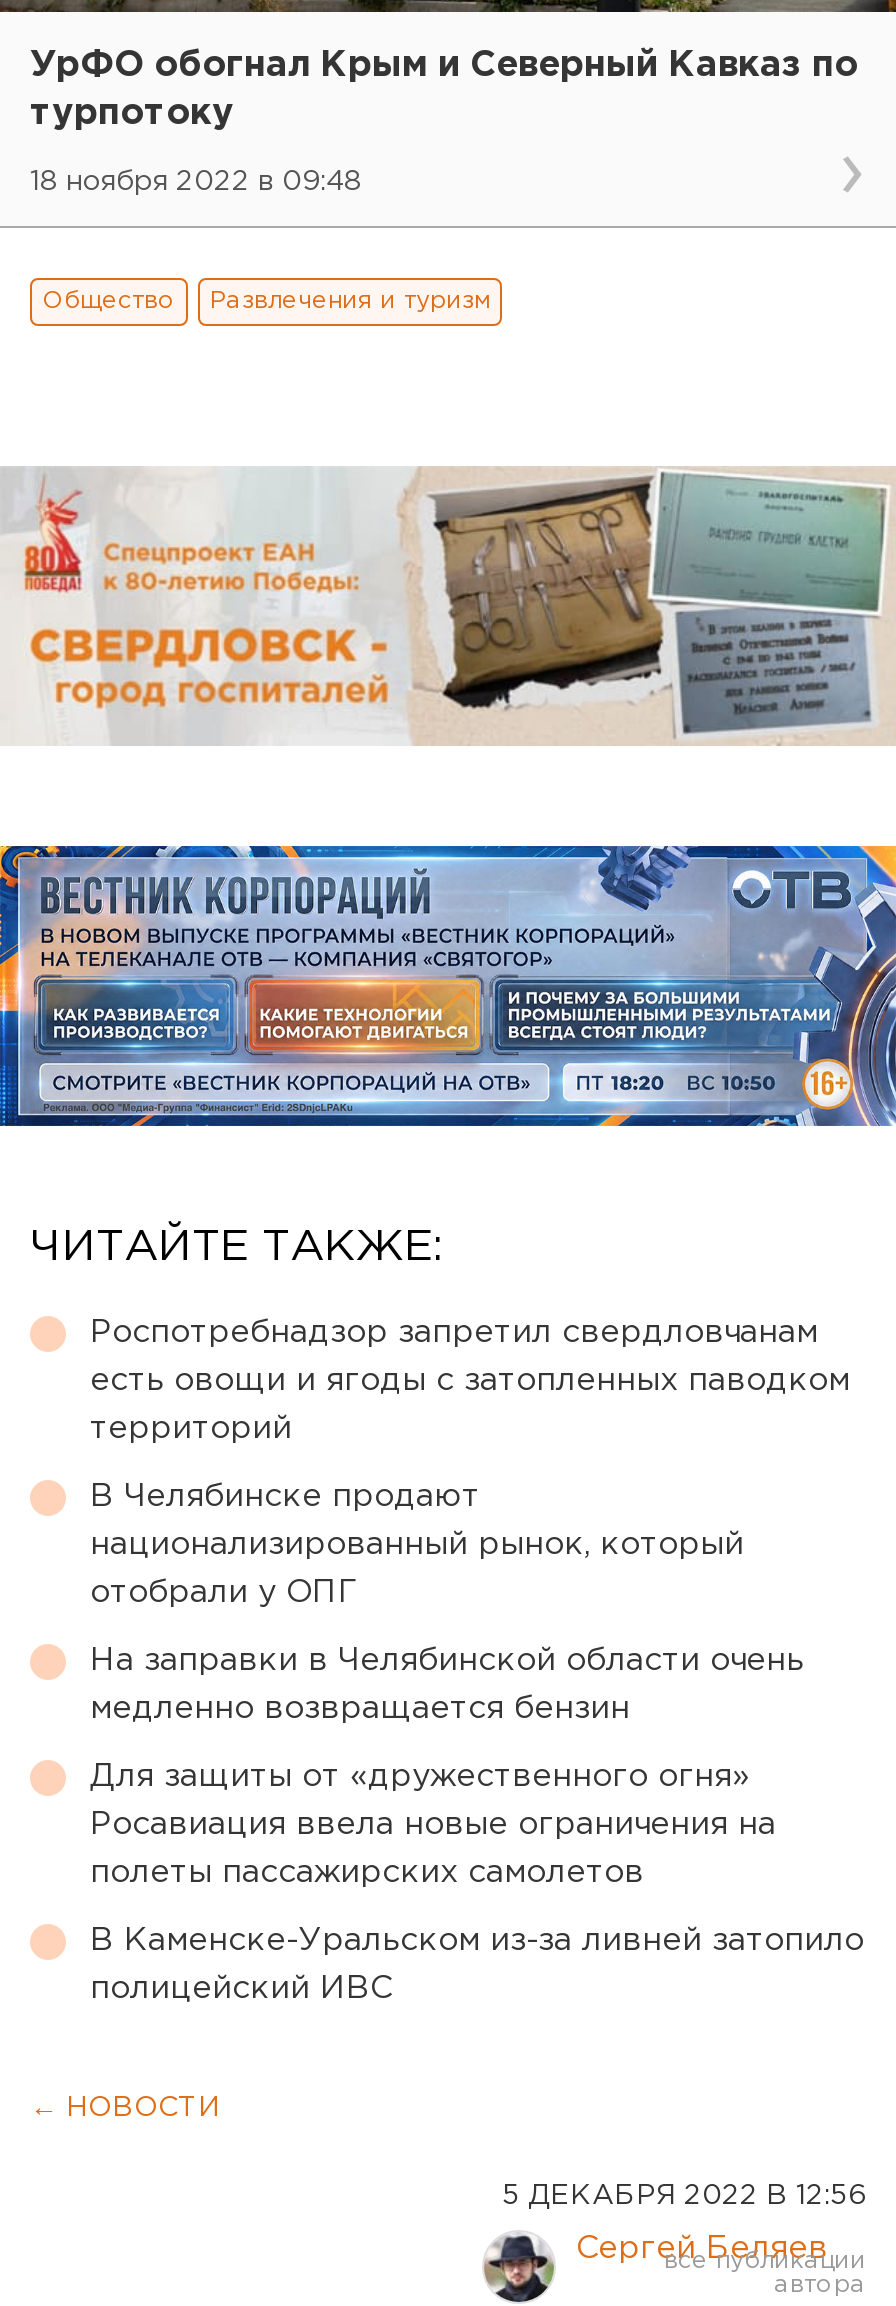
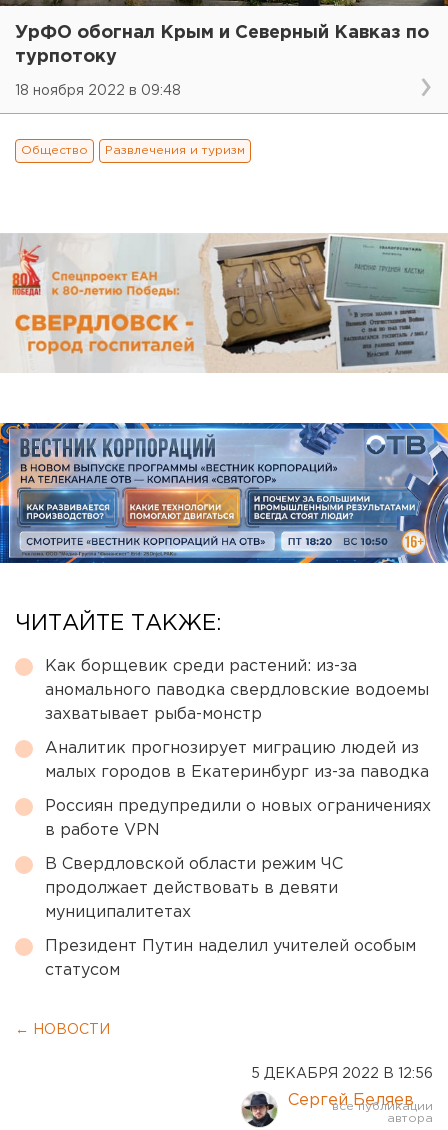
[90,1318,864,2004] Роспотребнадзор запретил свердловчанам | есть овощи и ягоды с затопленных паводком | территорий | В Челябинске продают | национализированный рынок, который | отобрали у ОПГ | На заправки в Челябинской области очень | медленно возвращается бензин | Для защиты от «дружественного огня» | Росавиация ввела новые ограничения на | полеты пассажирских самолетов | В Каменске-Уральском из-за ливней затопило | полицейский ИВС -> [45,659,431,978] Как борщевик среди растений: из-за | аномального паводка свердловские водоемы | захватывает рыба-монстр | Аналитик прогнозирует миграцию людей из | малых городов в Екатеринбург из-за паводка | Россиян предупредили о новых ограничениях | в работе VPN | В Свердловской области режим ЧС | продолжает действовать в девяти | муниципалитетах | Президент Путин наделил учителей особым | статусом

